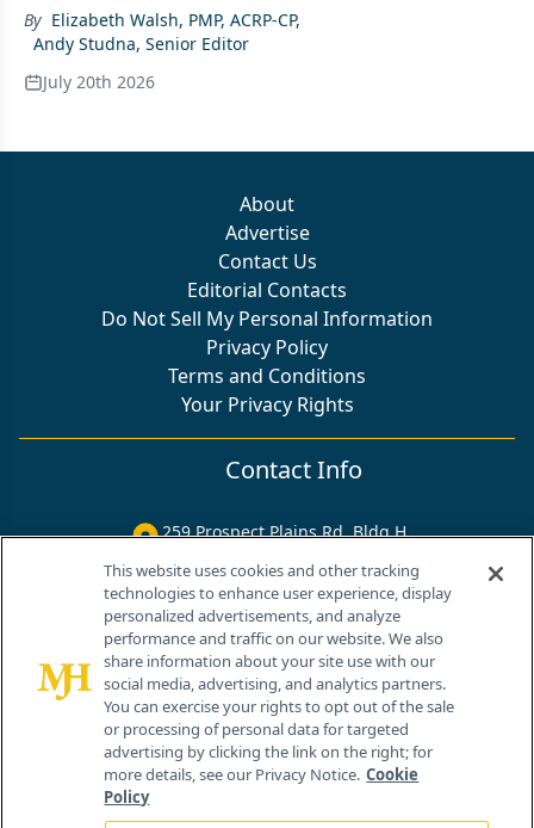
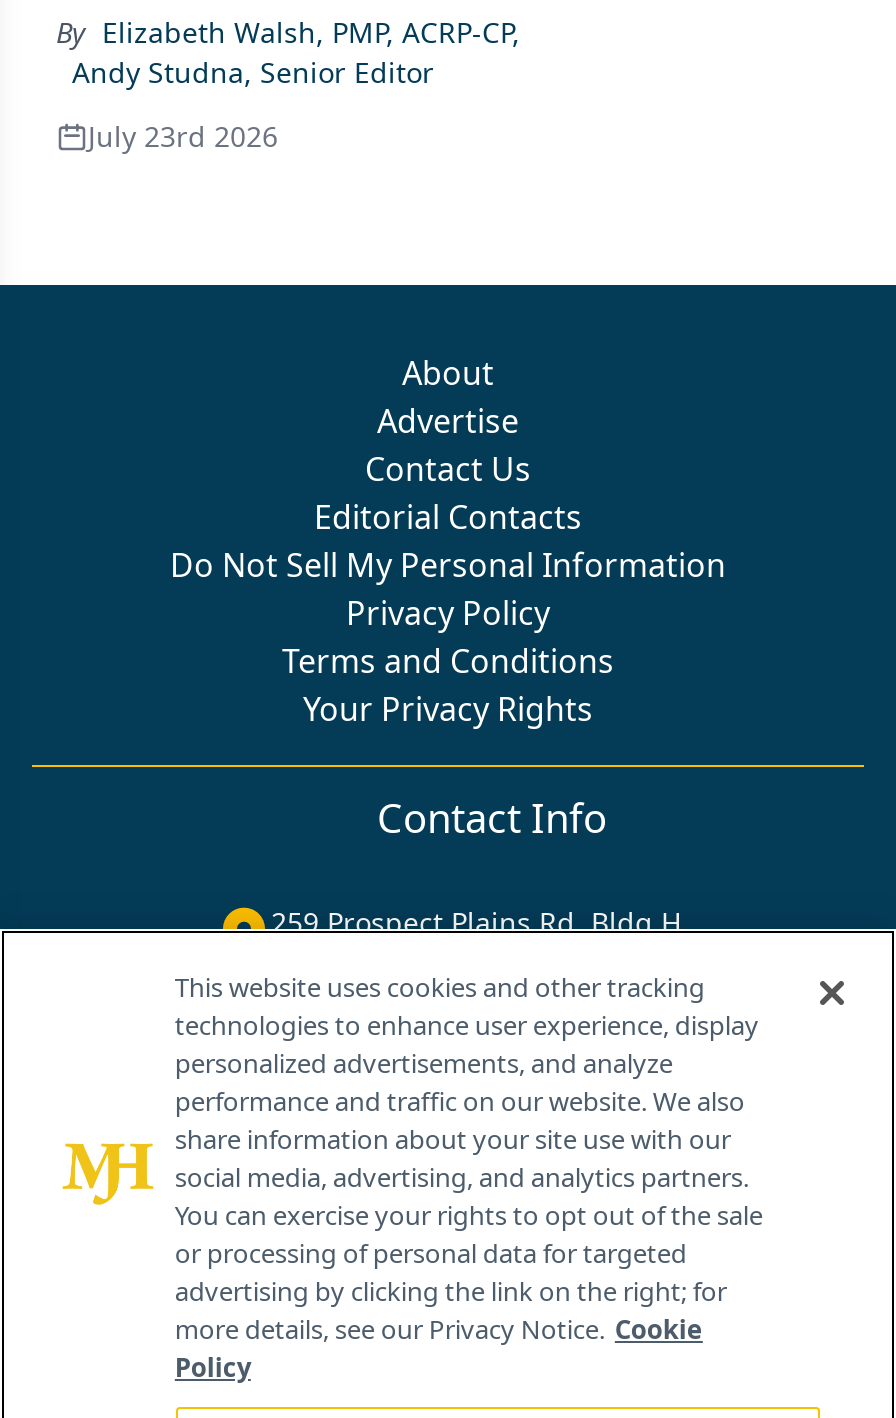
[43,70,155,93] July 20th 2026 -> [88,117,278,155] July 23rd 2026

